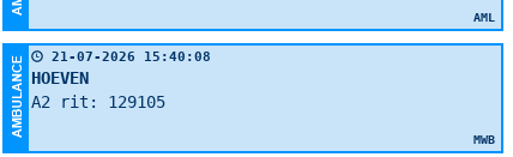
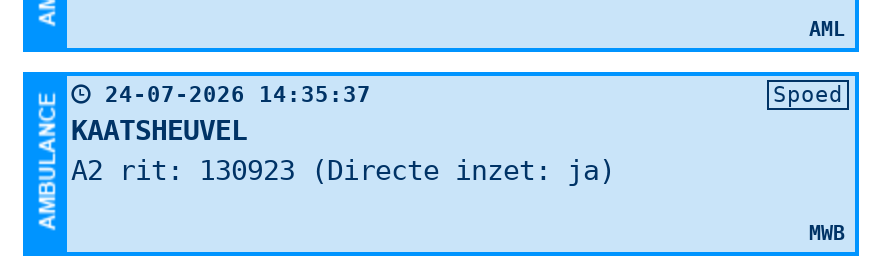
[52,49,211,65] 21-07-2026 15:40:08 -> [105,82,843,108] Spoed | 24-07-2026 14:35:37
[31,68,165,111] HOEVEN | A2 rit: 129105 -> [71,114,615,186] KAATSHEUVEL | A2 rit: 130923 (Directe inzet: ja)

